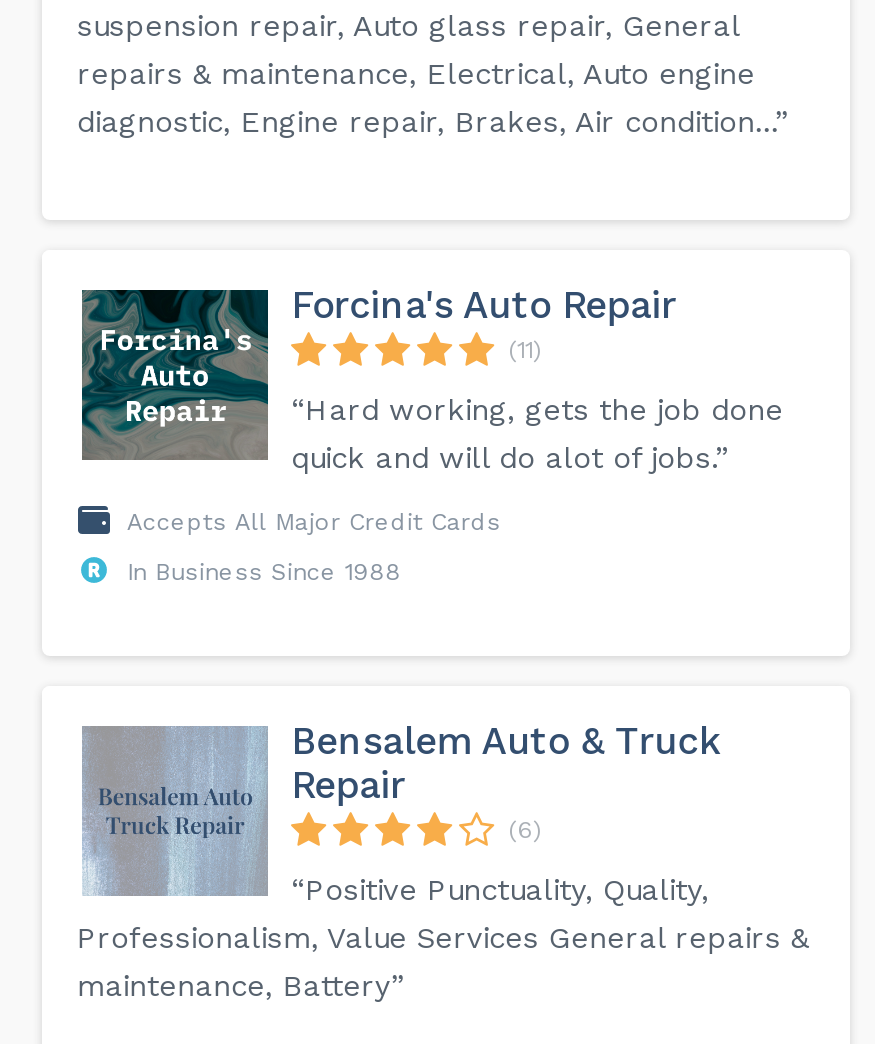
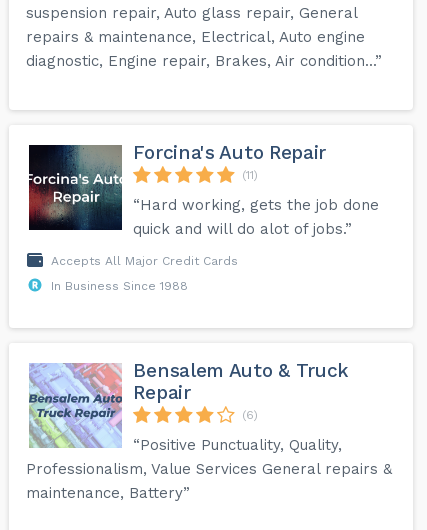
[80,288,270,462] [image] -> [28,144,123,231] [image]
[82,726,268,896] [image] -> [29,363,122,448] [image]

